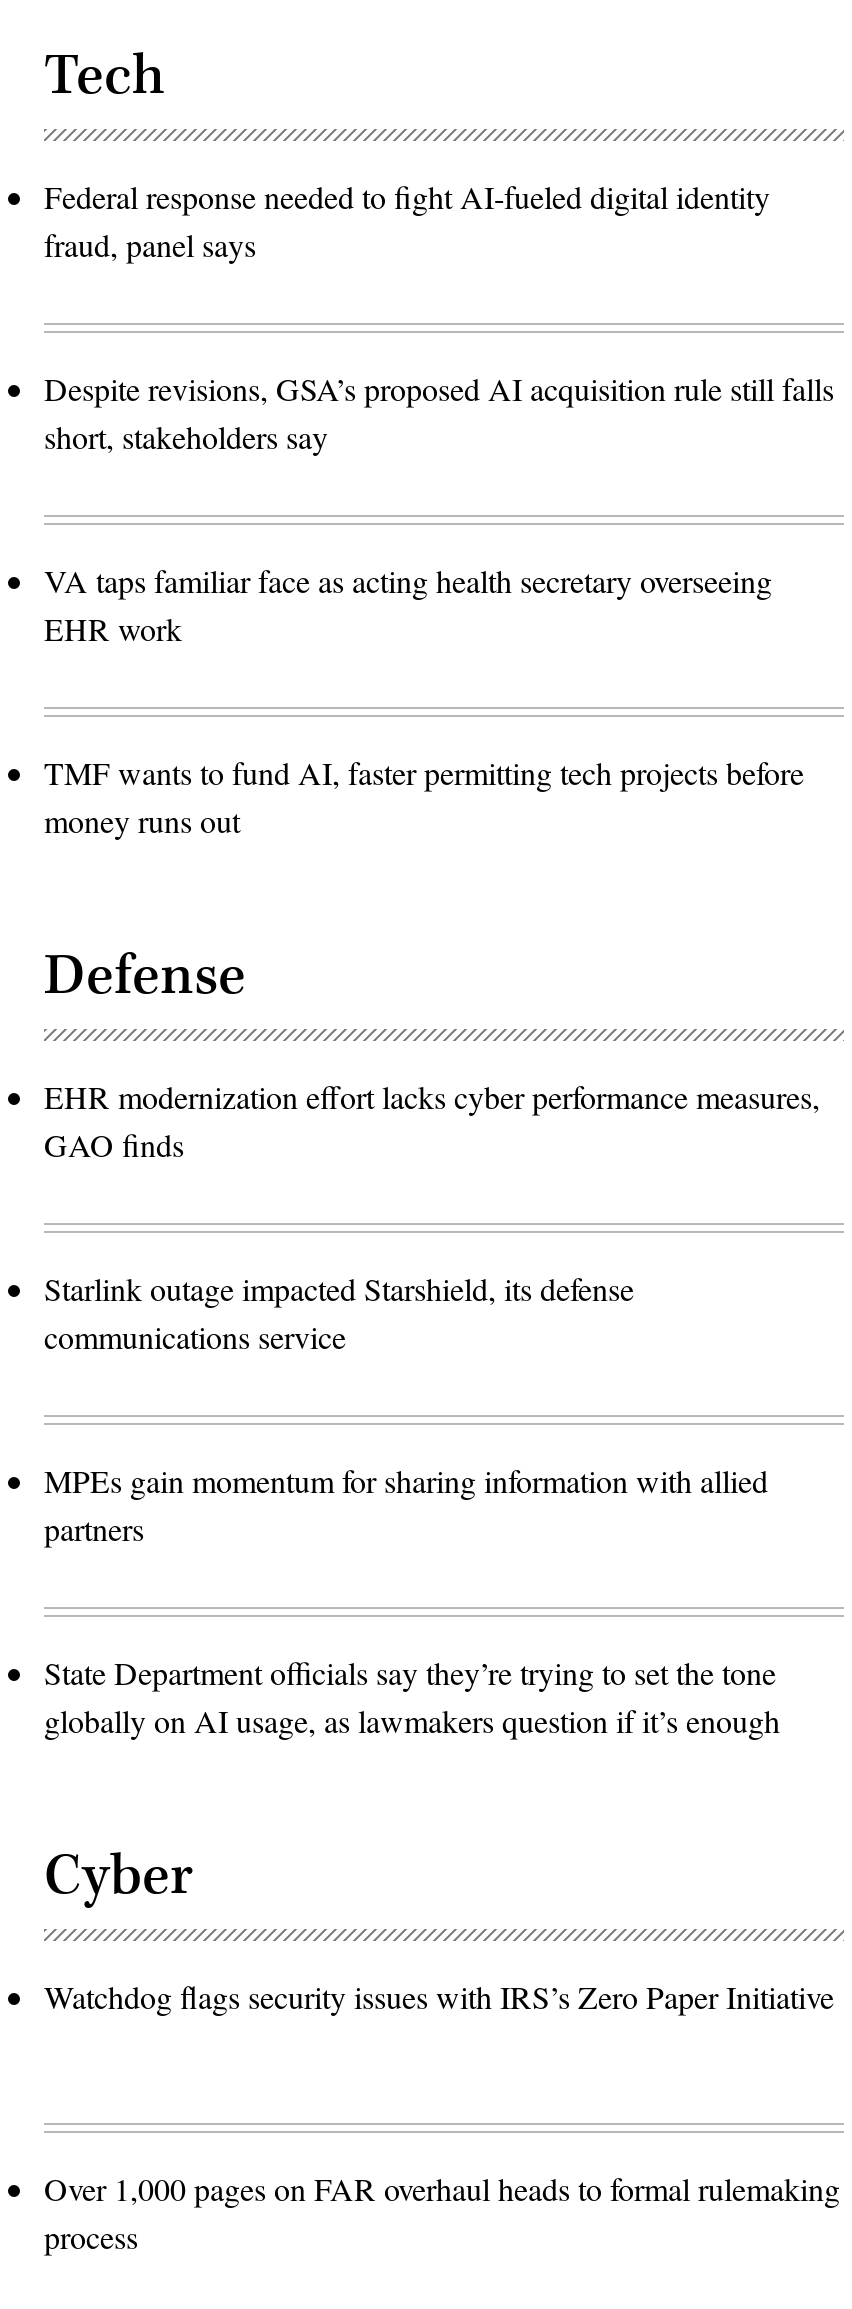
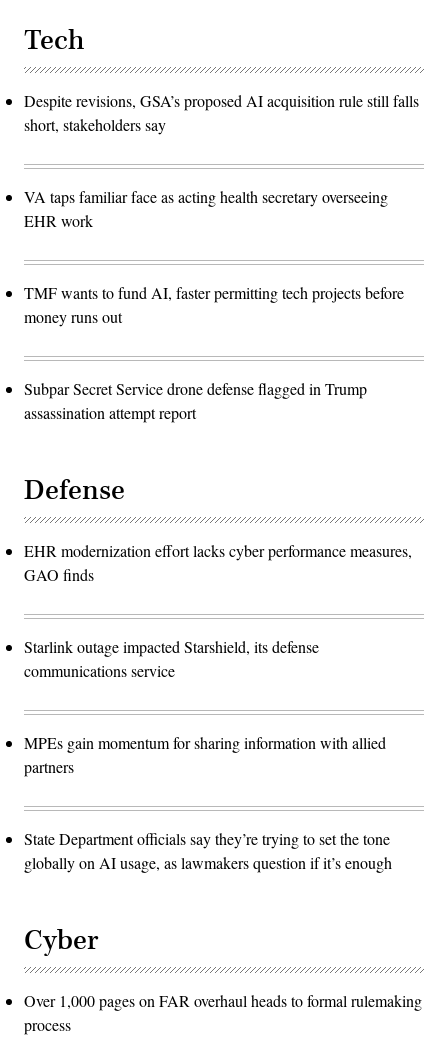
[44,175,770,265] Federal response needed to fight AI-fueled digital identity | fraud, panel says -> none
none -> [24,378,367,423] Subpar Secret Service drone defense flagged in Trump | assassination attempt report
[44,1975,834,2017] Watchdog flags security issues with IRS’s Zero Paper Initiative -> none

